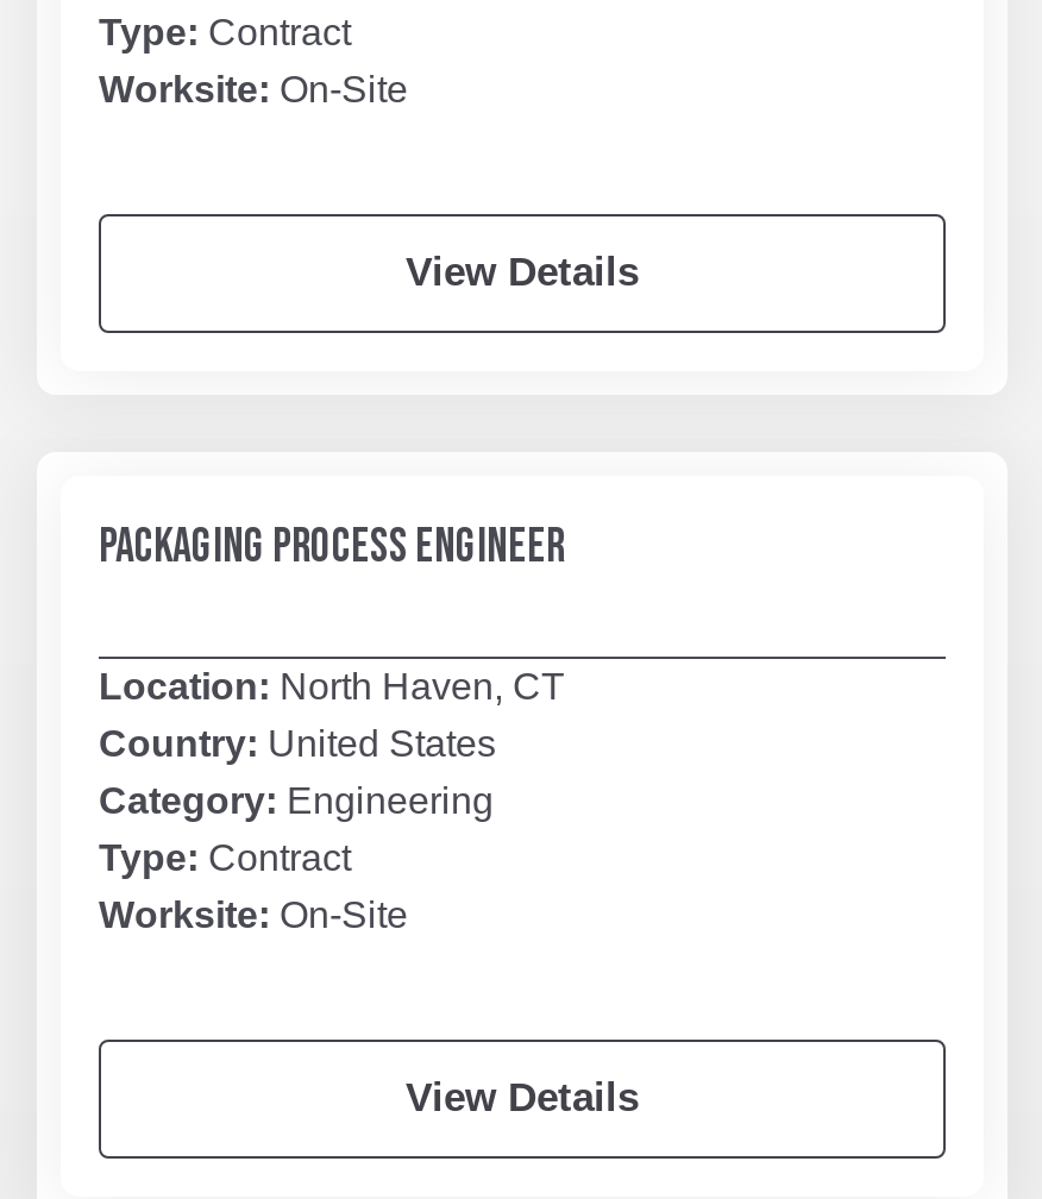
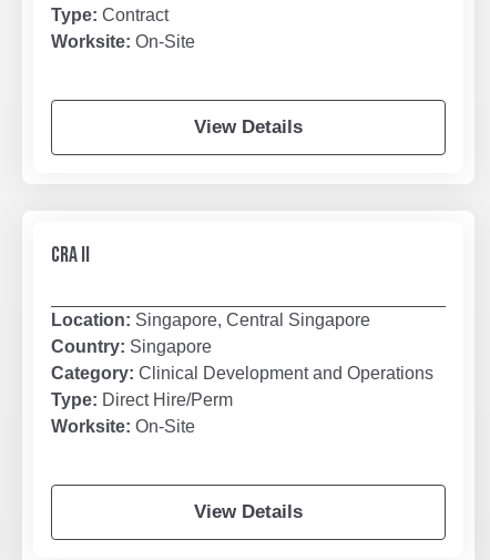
[99,519,565,576] PACKAGING PROCESS ENGINEER -> [51,242,90,268] CRA II
[99,666,565,878] Location: North Haven, CT | Country: United States | Category: Engineering | Type: Contract -> [51,311,433,409] Location: Singapore, Central Singapore | Country: Singapore | Category: Clinical Development and Operations | Type: Direct Hire/Perm

